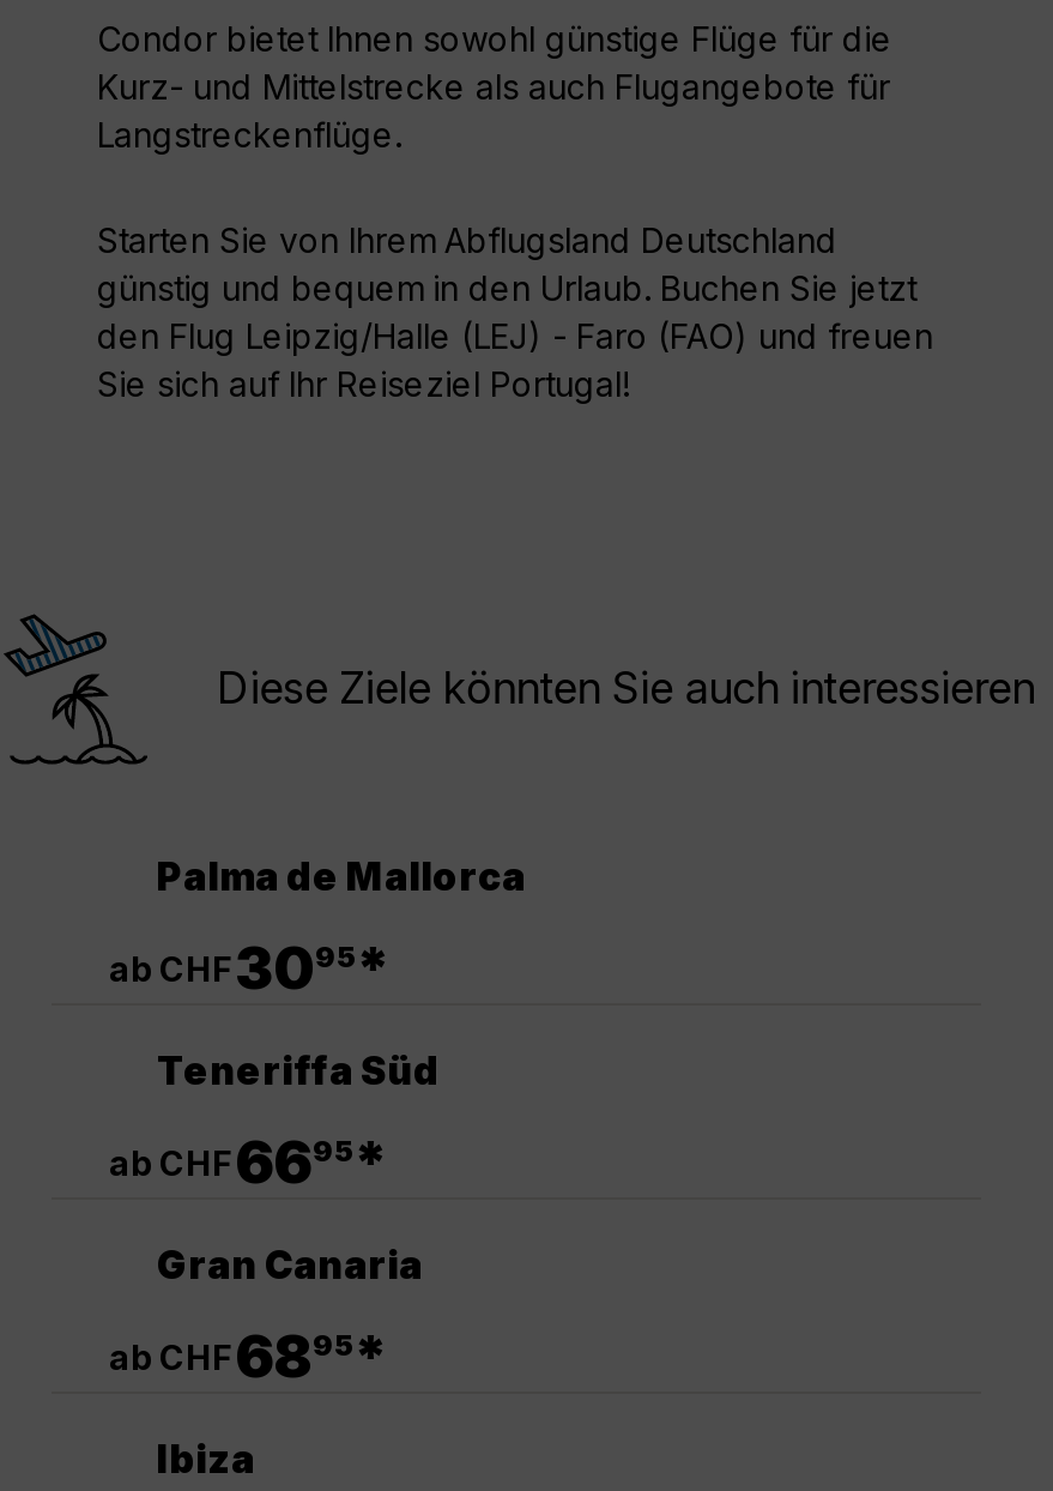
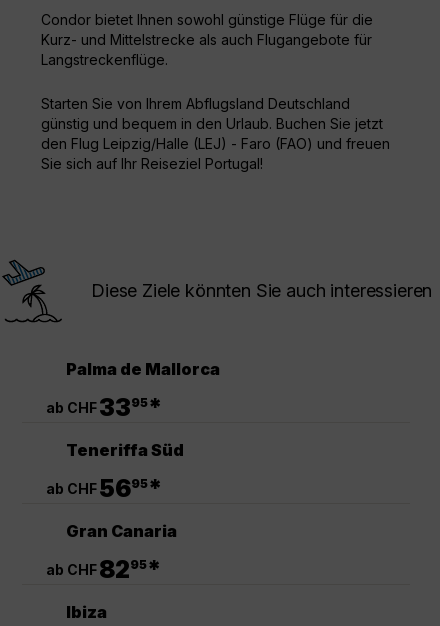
[109,932,315,1002] ab CHF 30 -> [46,393,131,422] ab CHF 33
[109,1126,313,1196] ab CHF 66 -> [46,474,131,503] ab CHF 56
[109,1321,387,1390] ab CHF 68 95* -> [46,555,161,584] ab CHF 82 95*

